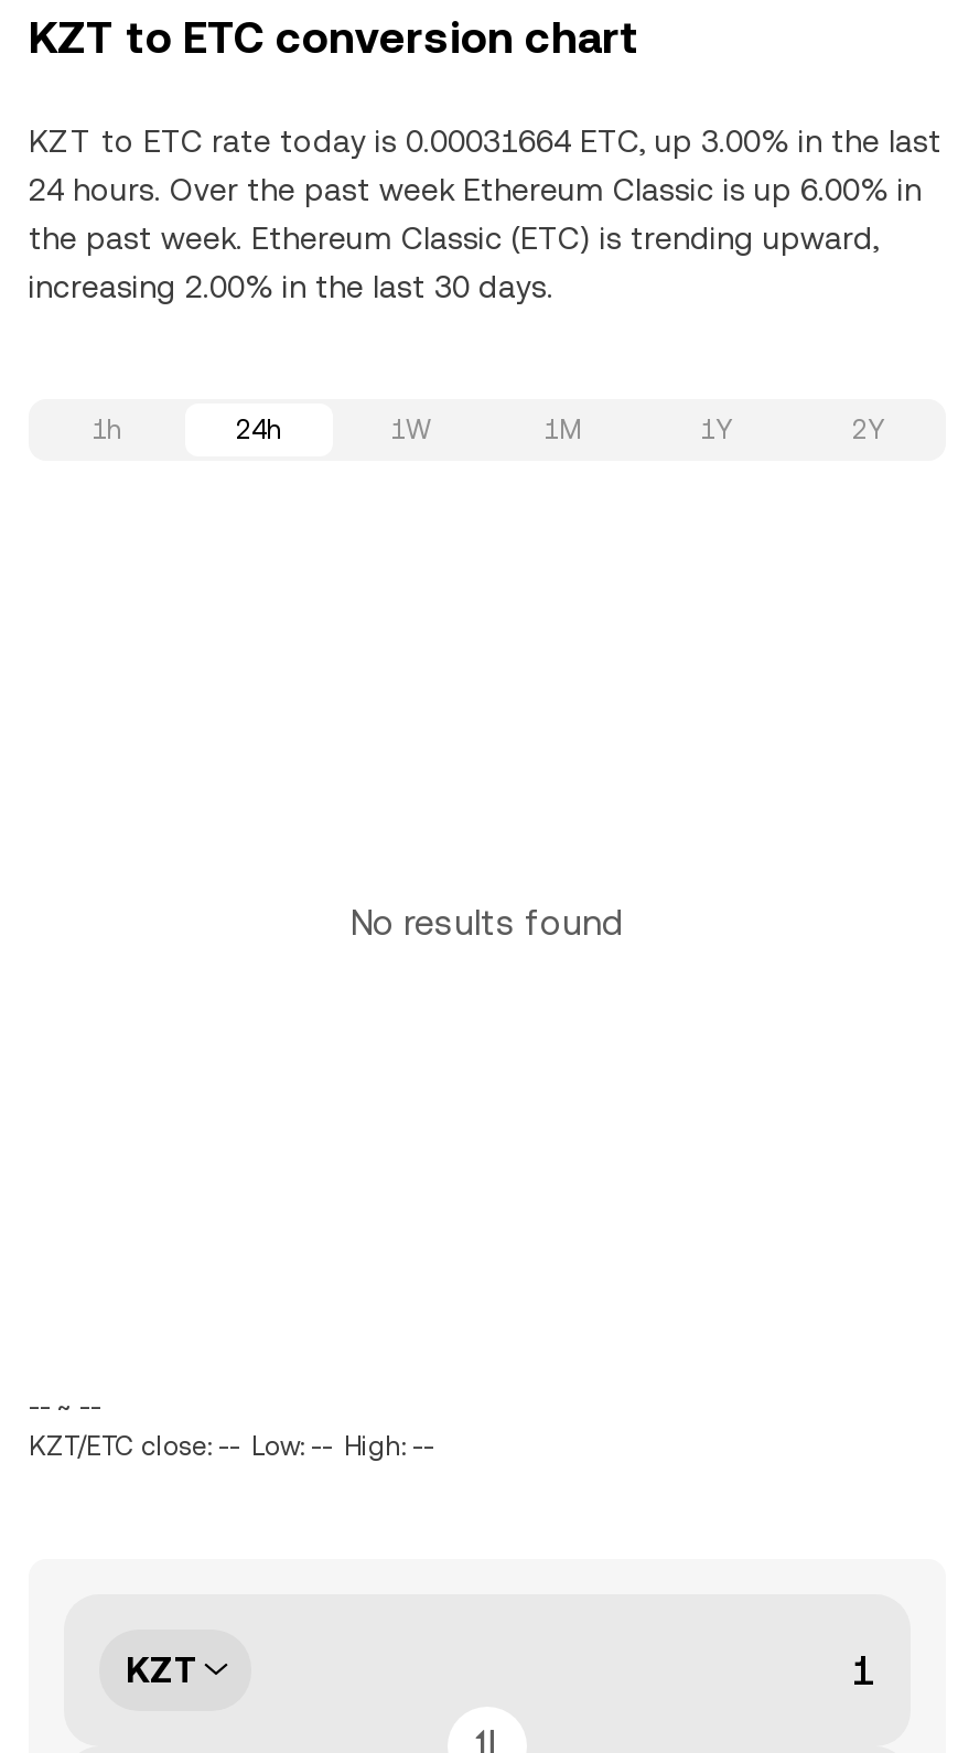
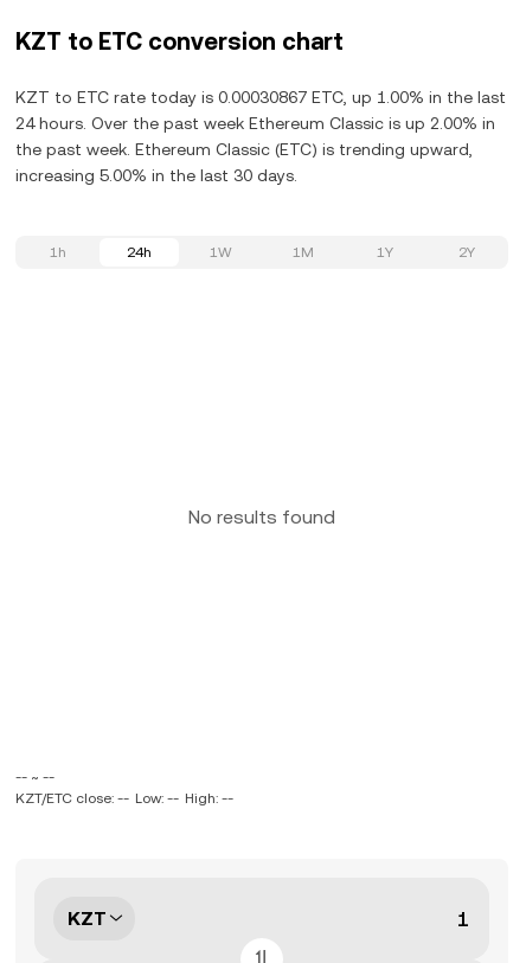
[29,123,941,159] KZT to ETC rate today is 0.00031664 ETC, up 3.00% in the last -> [15,88,506,107] KZT to ETC rate today is 0.00030867 ETC, up 1.00% in the last
[29,172,922,207] 24 hours. Over the past week Ethereum Classic is up 6.00% in -> [15,114,495,133] 24 hours. Over the past week Ethereum Classic is up 2.00% in
[29,269,553,304] increasing 2.00% in the last 30 days. -> [15,166,297,185] increasing 5.00% in the last 30 days.

